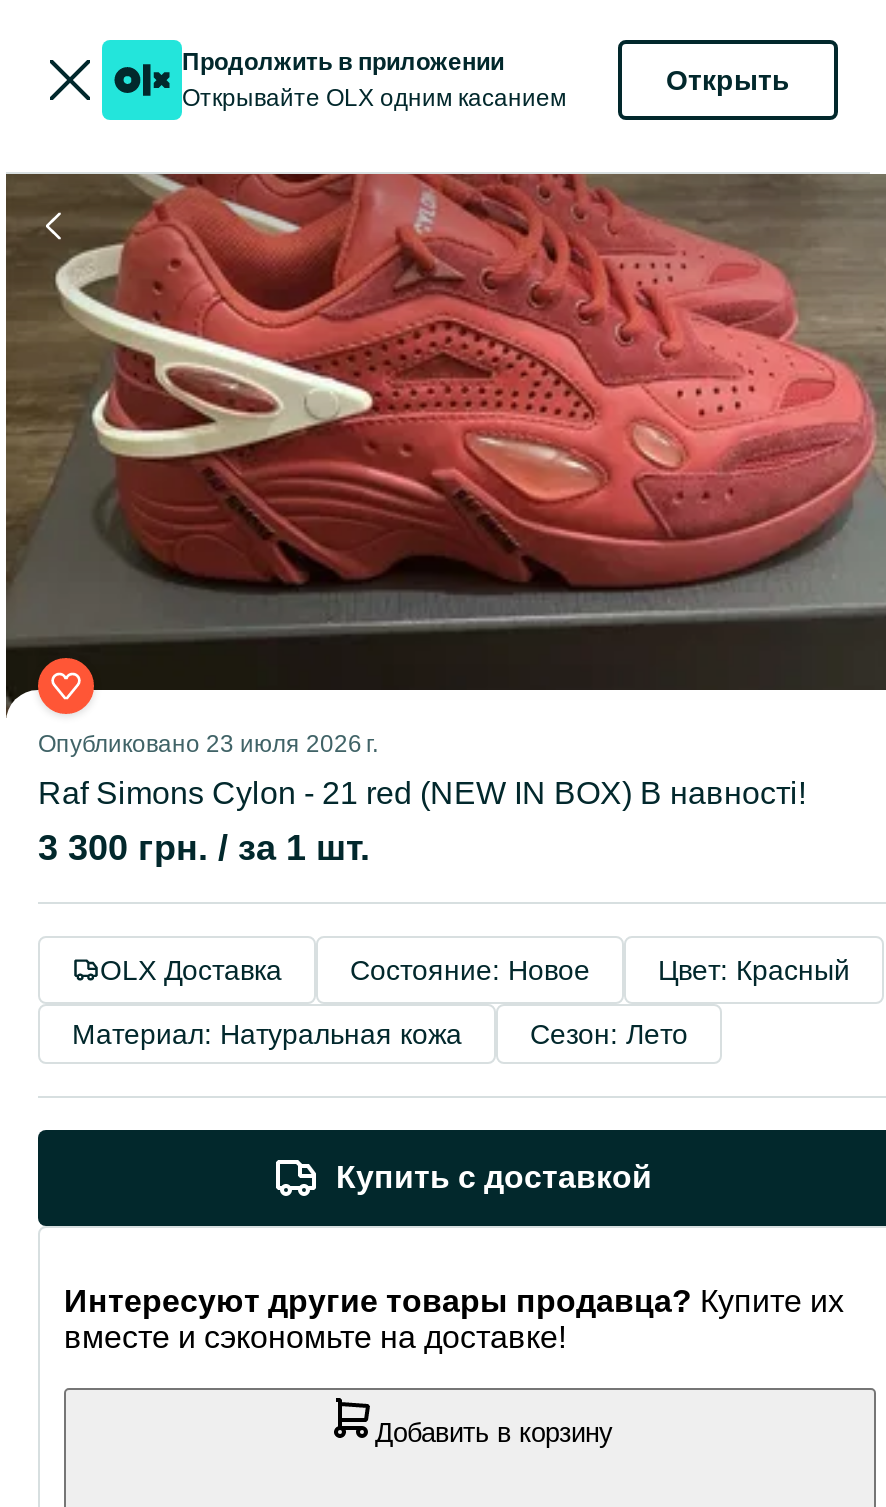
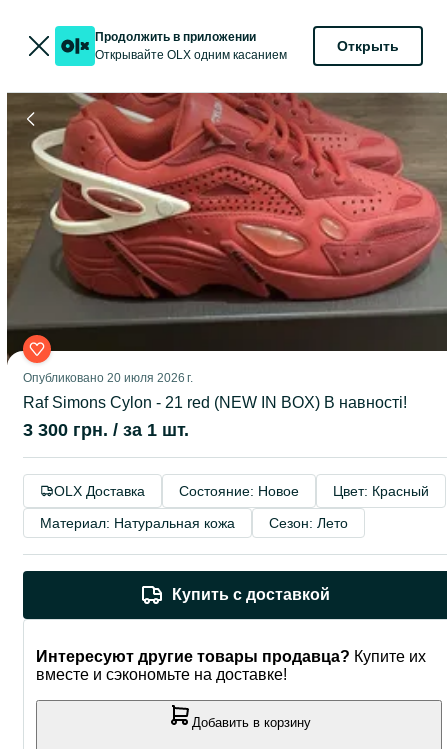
[38,730,378,758] Опубликовано 23 июля 2026 г. -> [23,371,193,385] Опубликовано 20 июля 2026 г.

